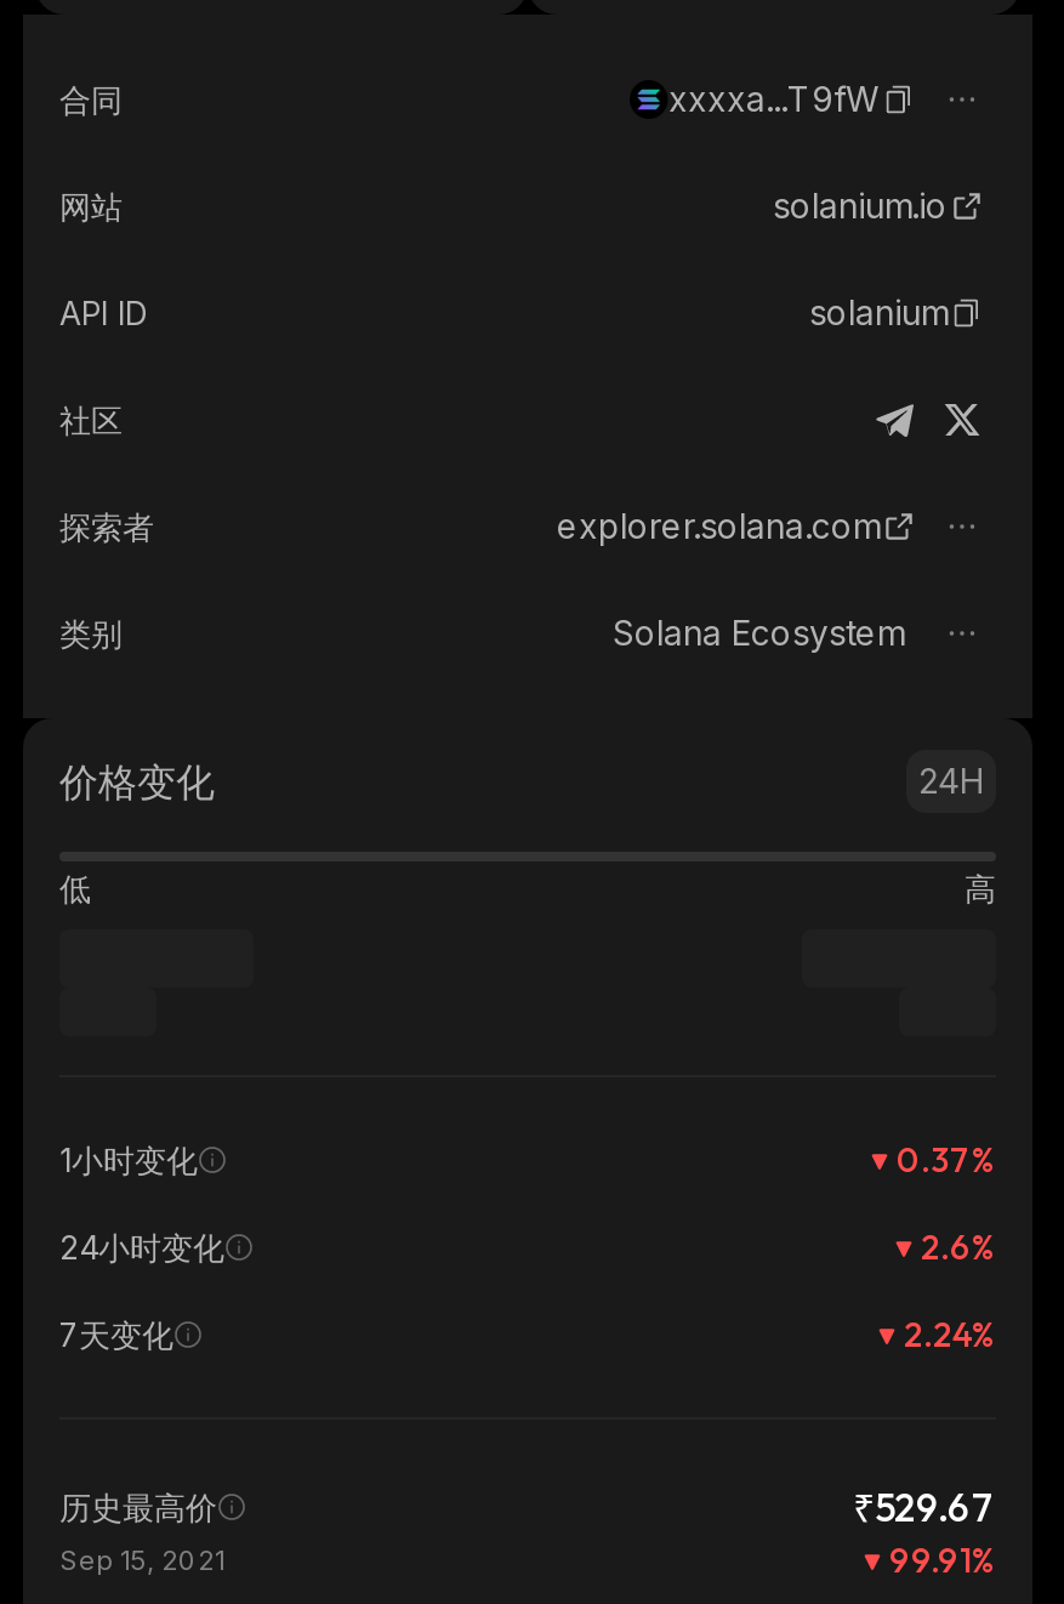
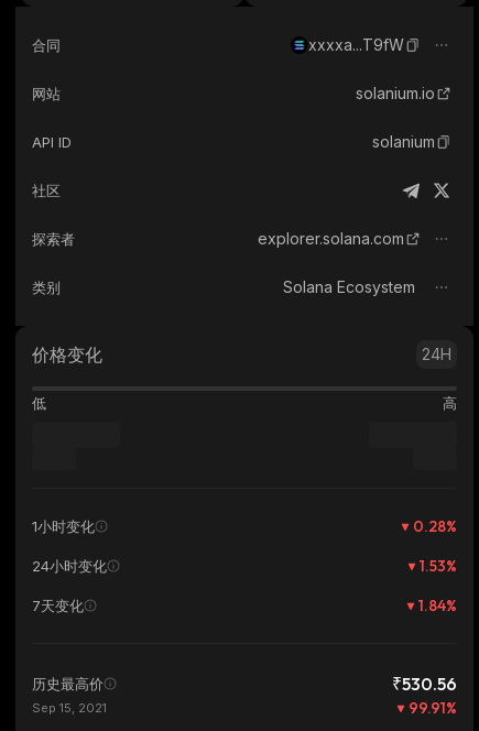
[897,1138,996,1182] 0.37% -> [413,516,457,536] 0.28%
[921,1225,996,1269] 2.6% -> [420,556,457,576] 1.53%
[904,1313,996,1356] 2.24% -> [418,596,457,615] 1.84%
[853,1483,996,1531] ₹529.67 -> [392,673,457,695] ₹530.56

